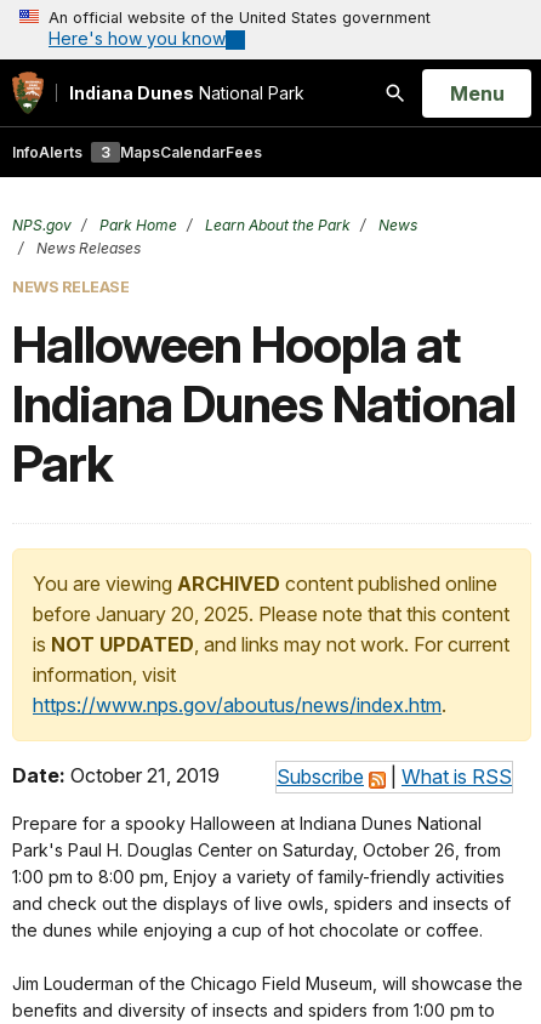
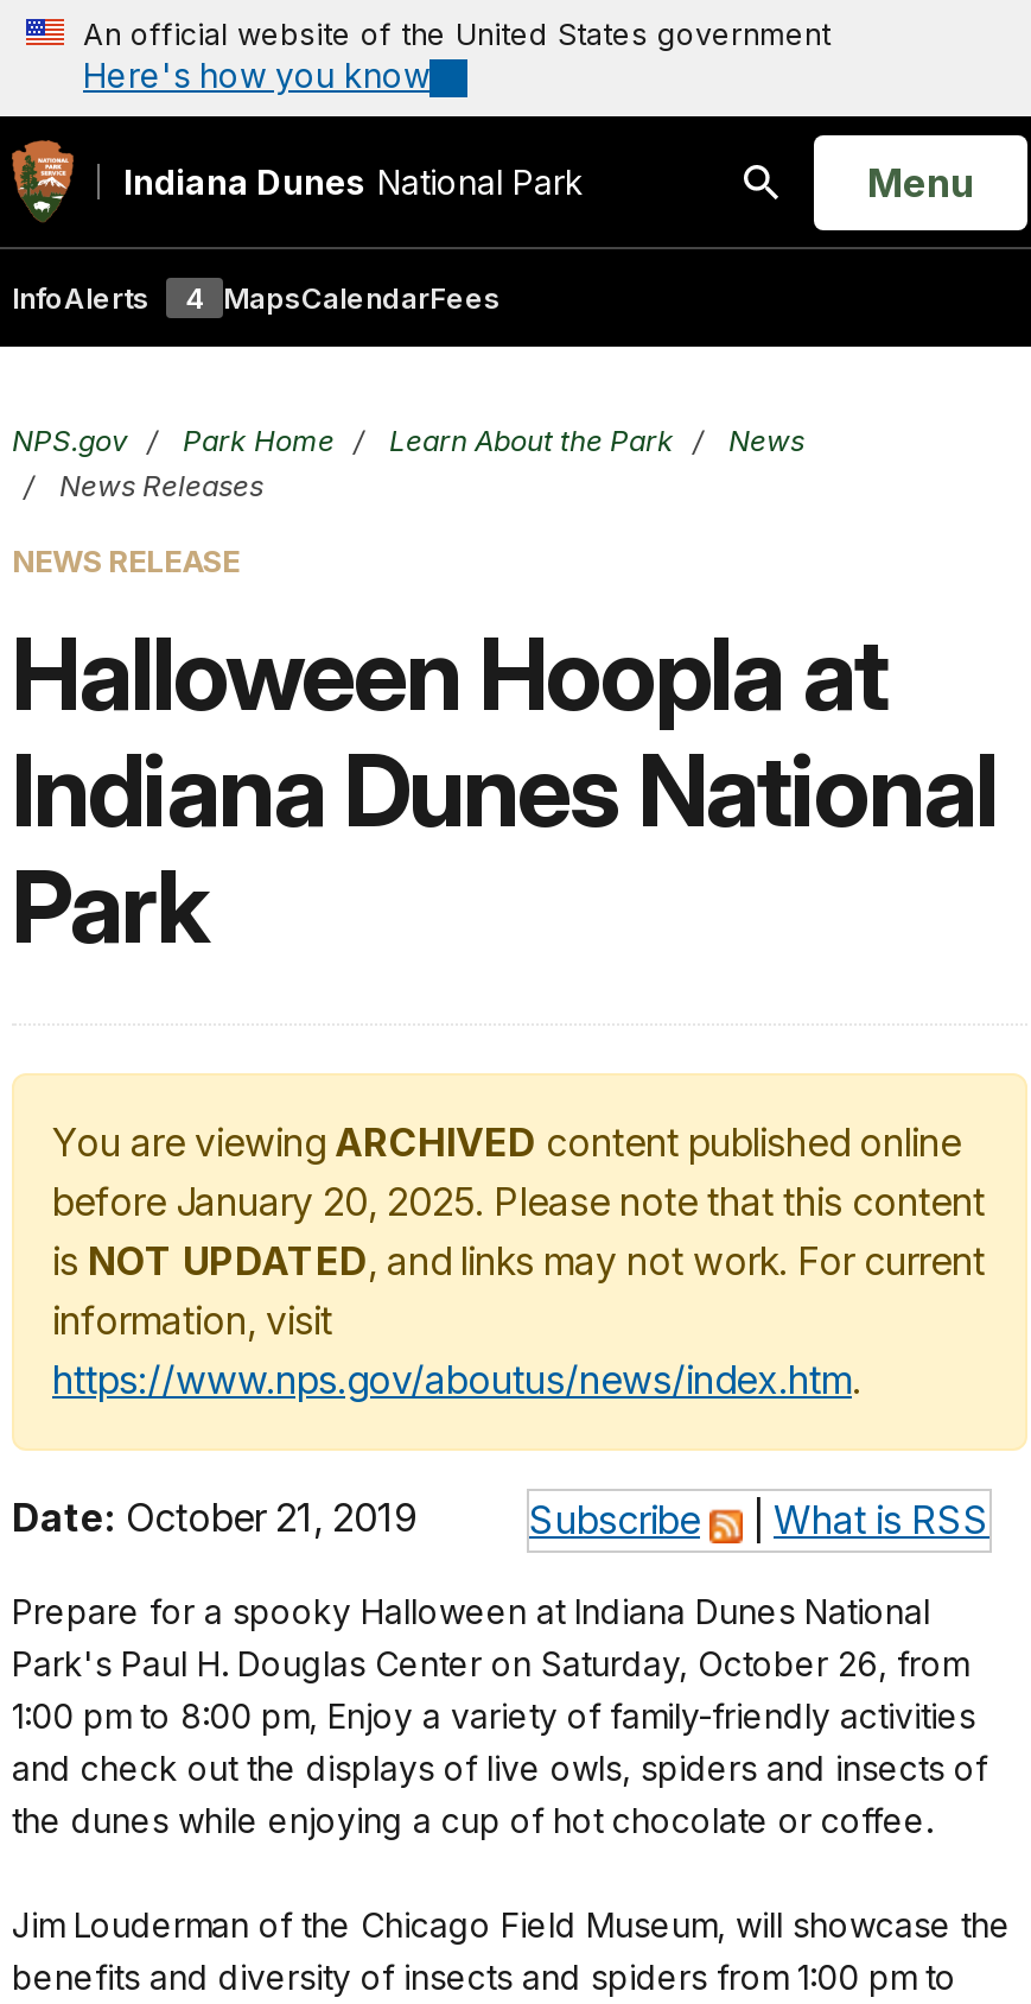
[101,143,262,162] 3 MapsCalendarFees -> [185,281,501,316] 4 MapsCalendarFees

